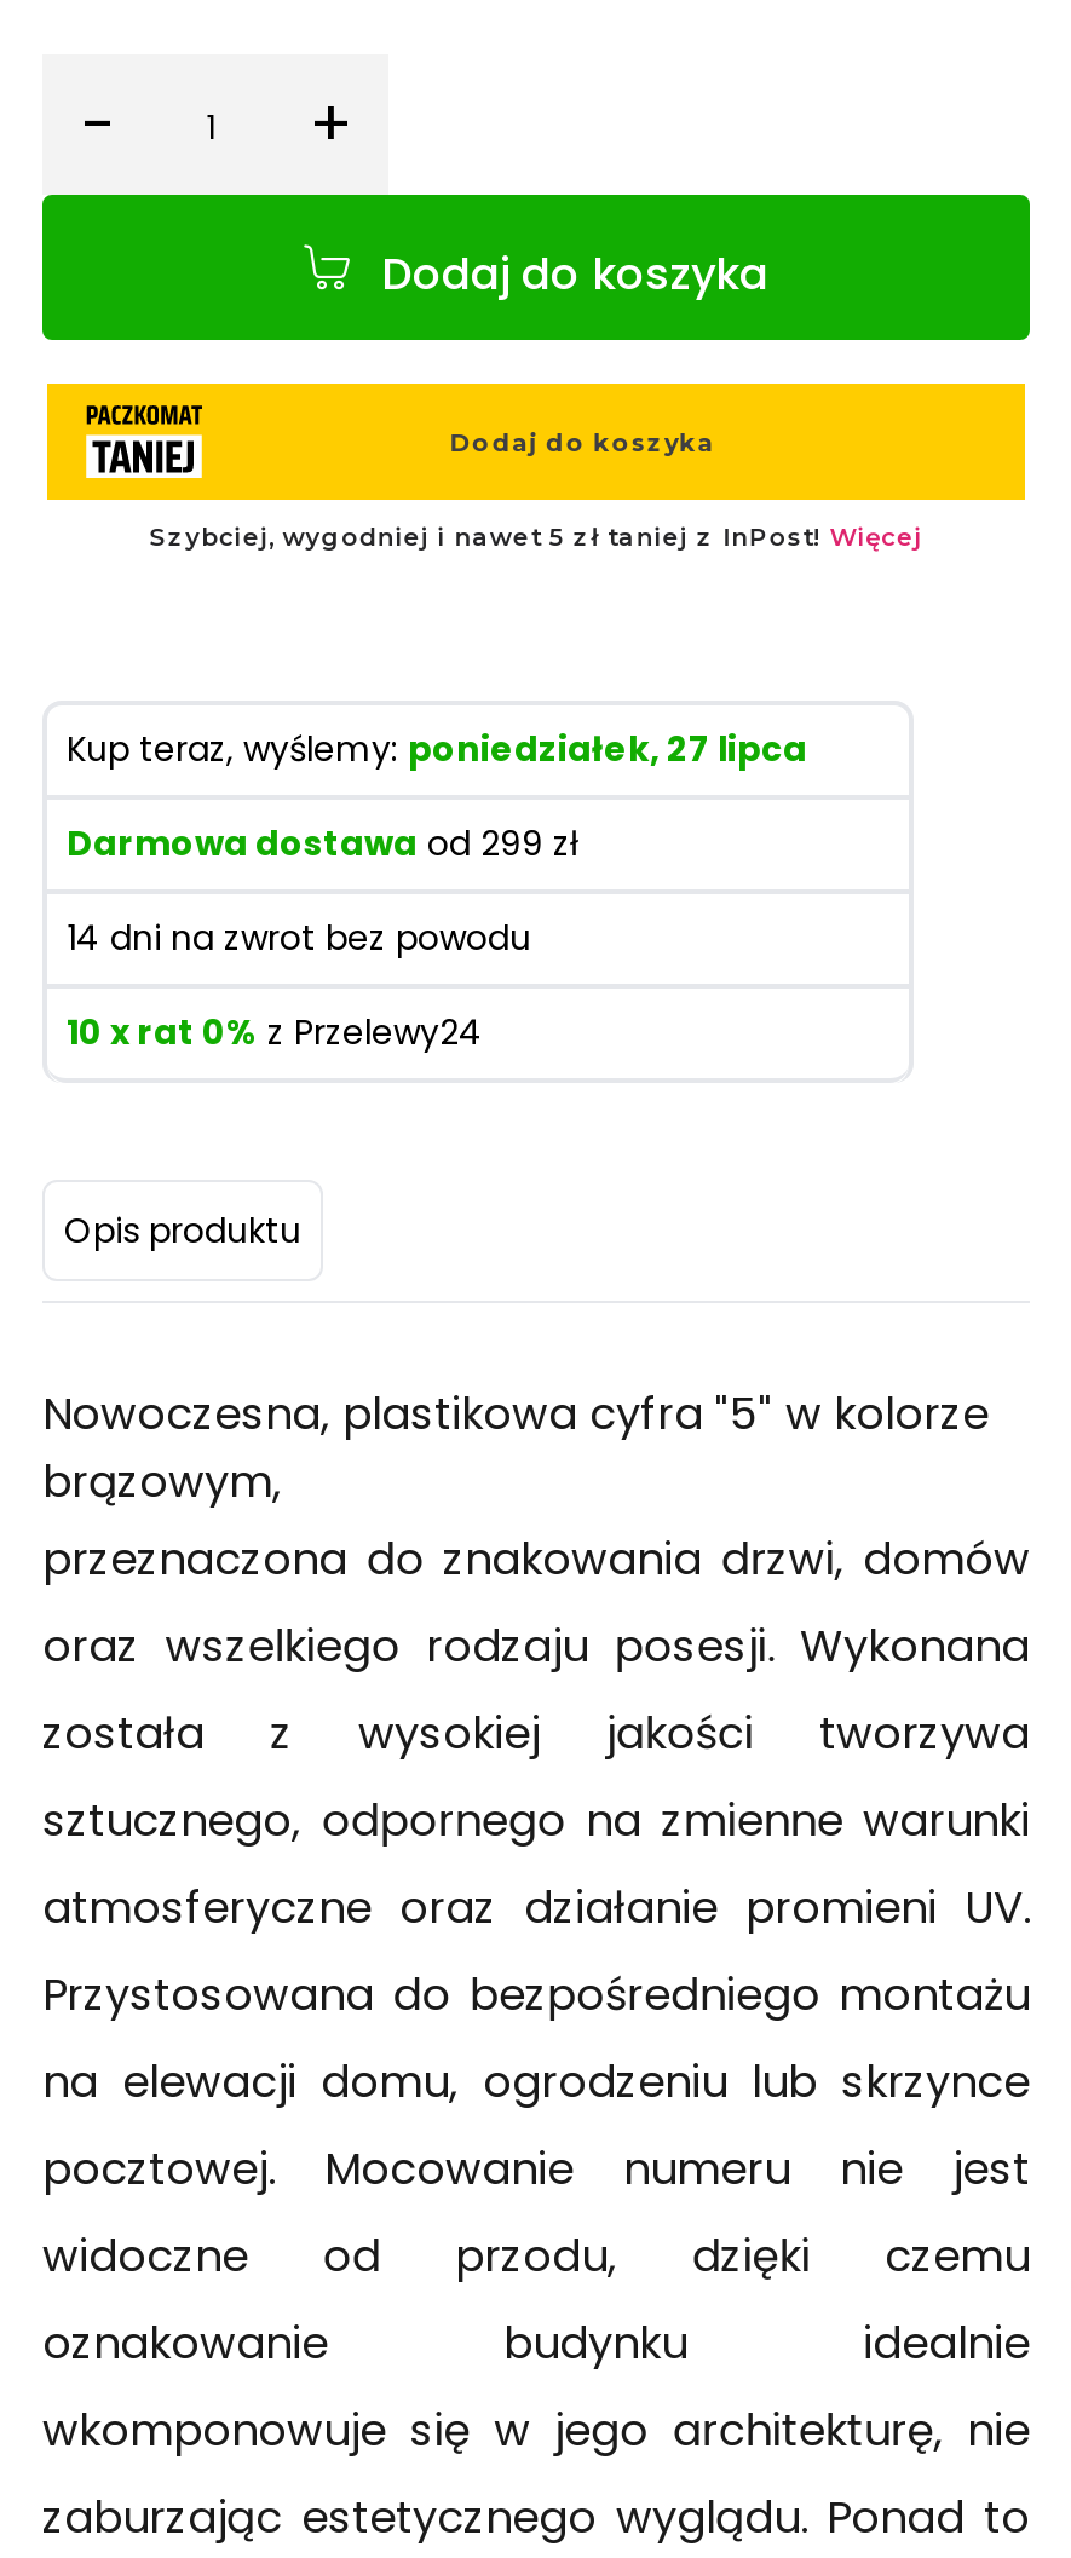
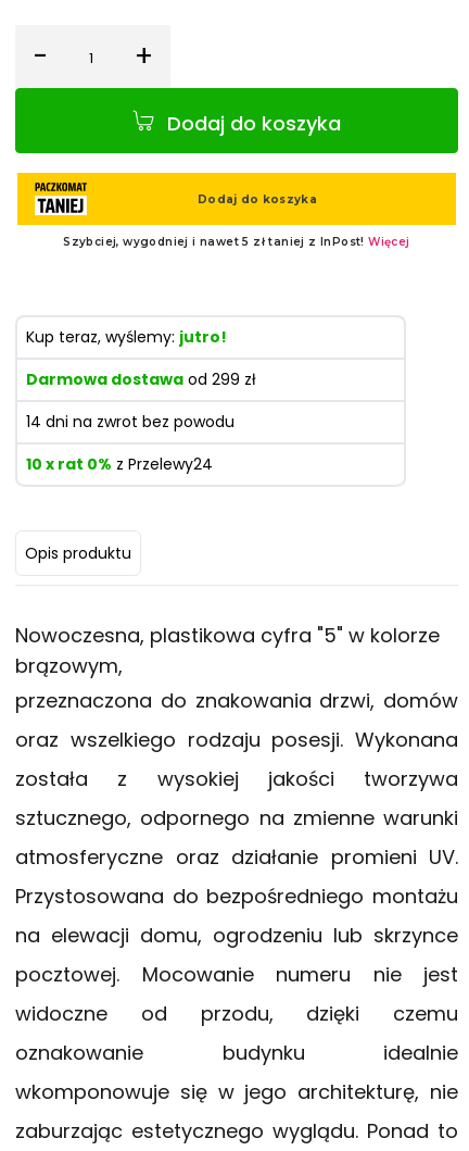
[67,725,807,773] Kup teraz, wyślemy: poniedziałek, 27 lipca -> [26,326,227,348] Kup teraz, wyślemy: jutro!

